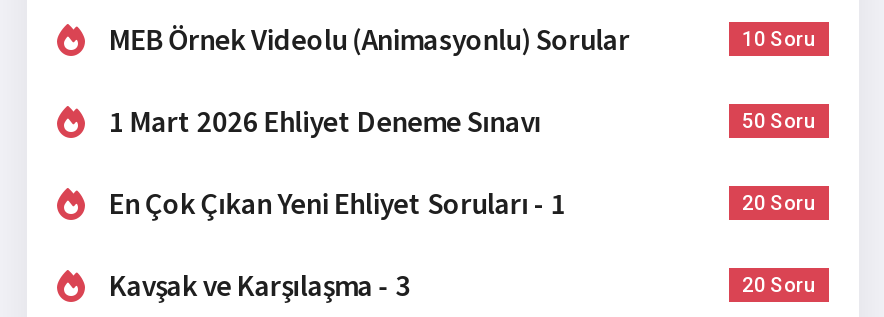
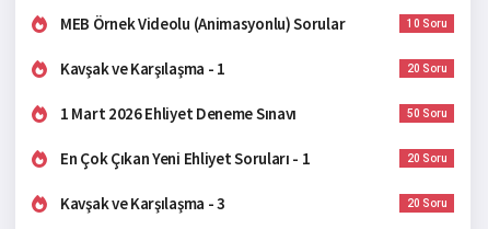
none -> [60,58,447,78] Kavşak ve Karşılaşma - 1 | 20 Soru

